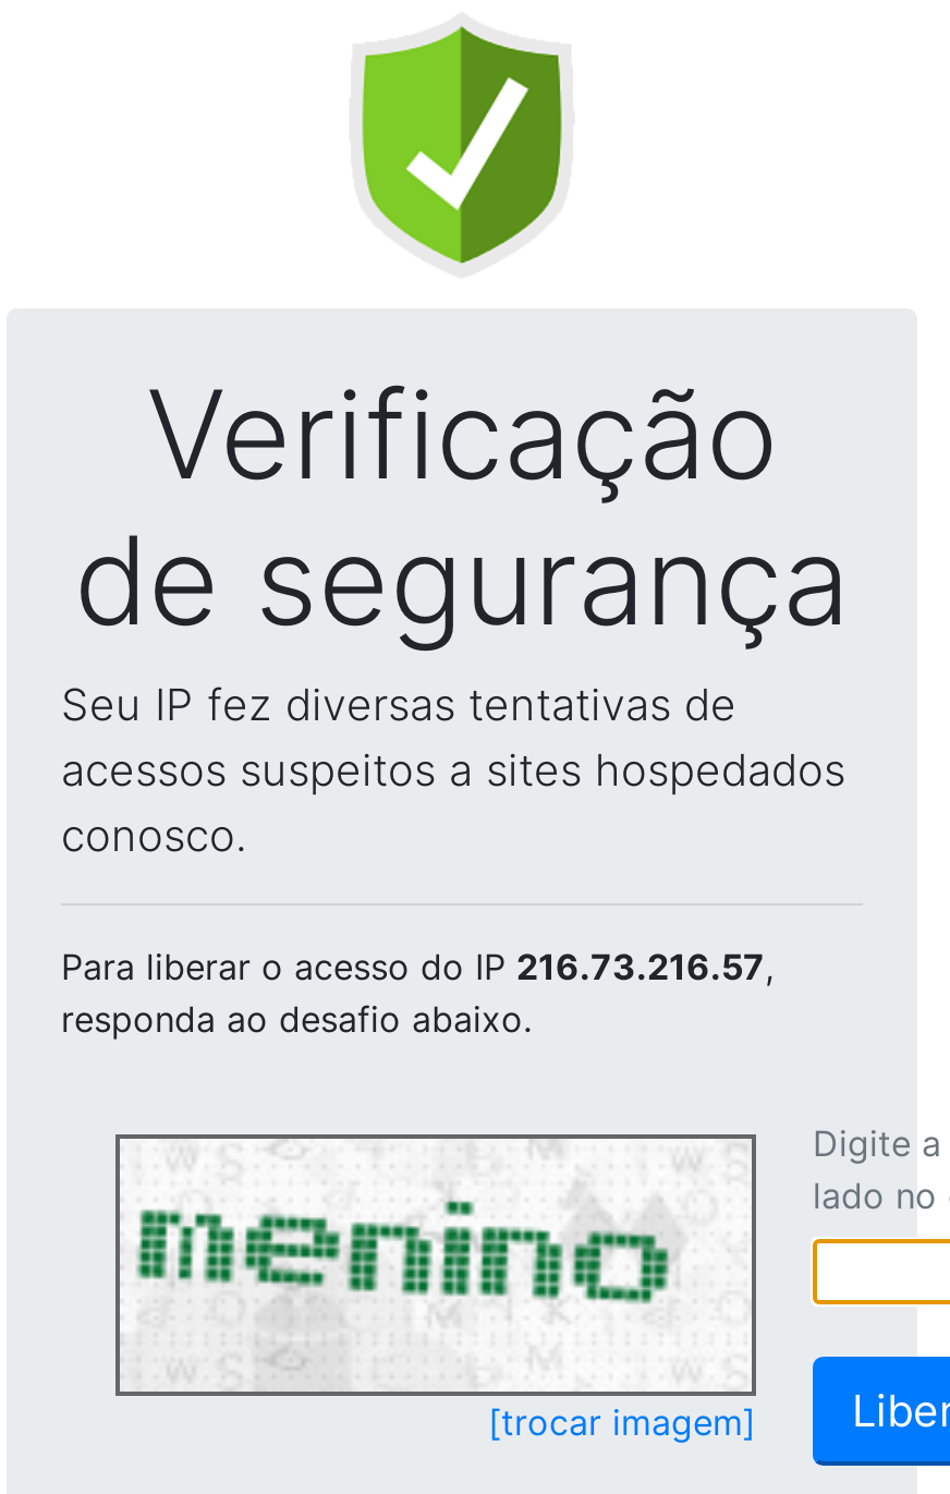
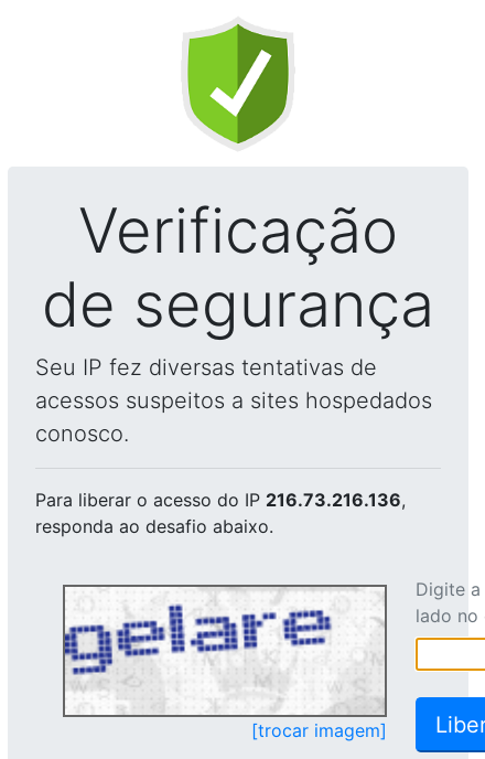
[61,945,774,988] Para liberar o acesso do IP 216.73.216.57, -> [35,489,406,511] Para liberar o acesso do IP 216.73.216.136,
[120,1174,712,1331] [image] -> [64,603,382,713] [image]

